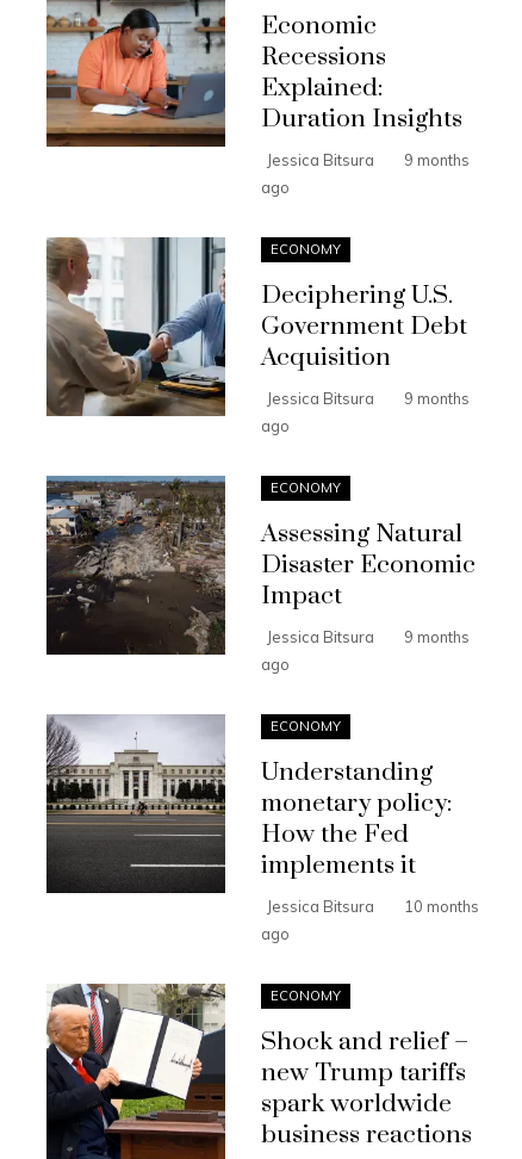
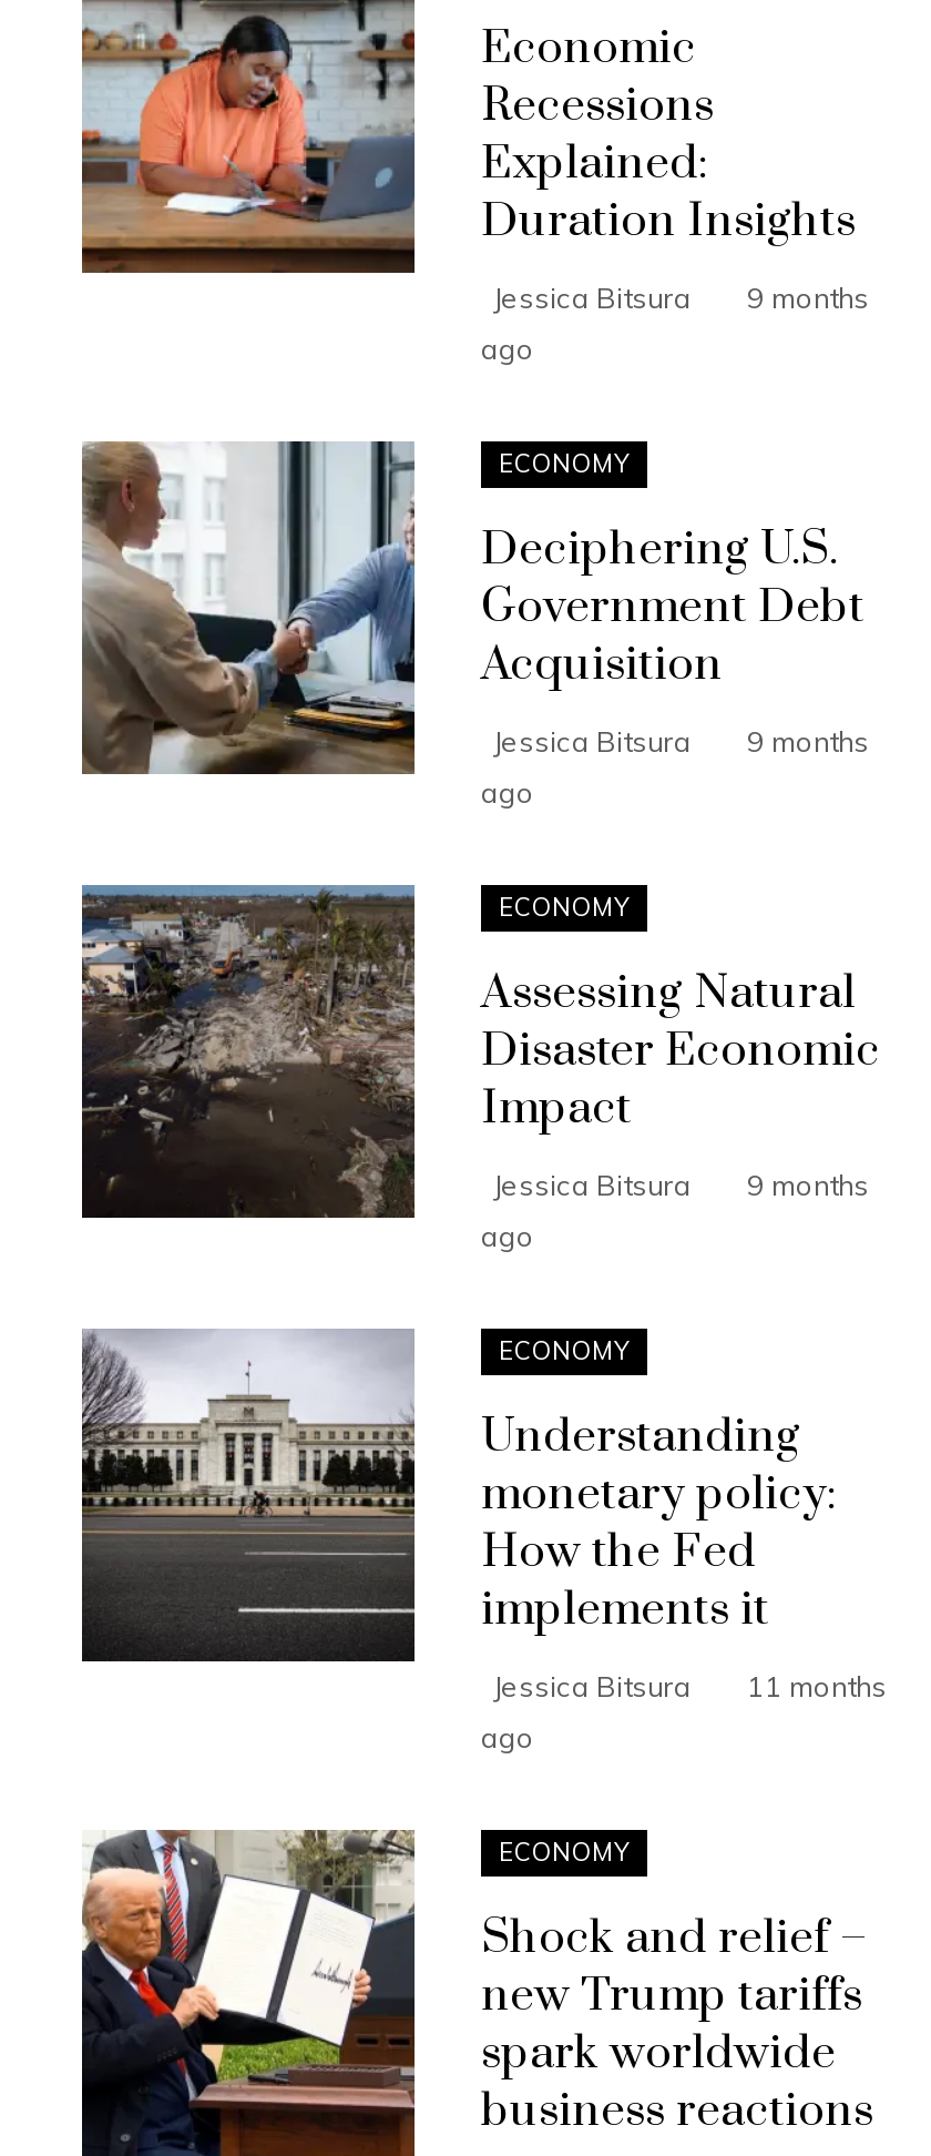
[267,897,479,916] Jessica Bitsura 10 months -> [492,1669,887,1704] Jessica Bitsura 11 months

